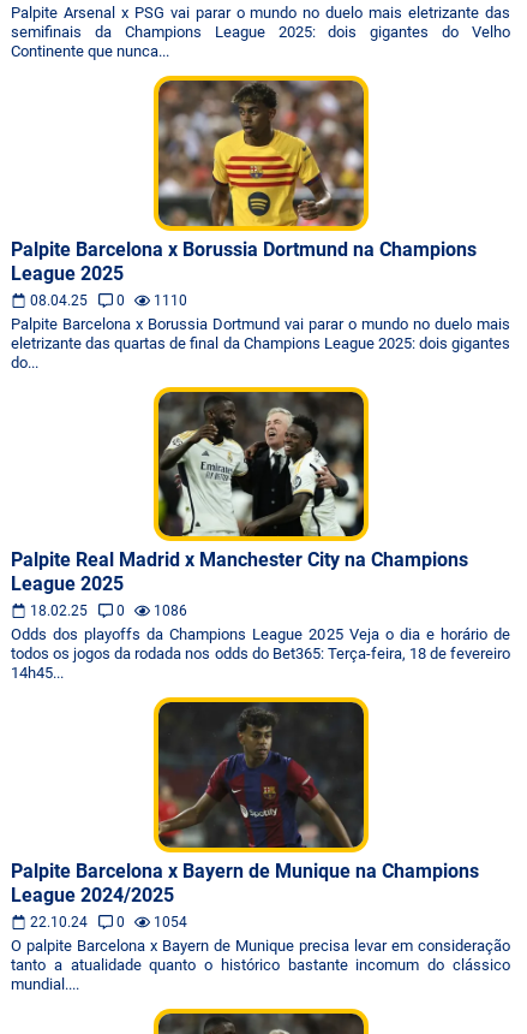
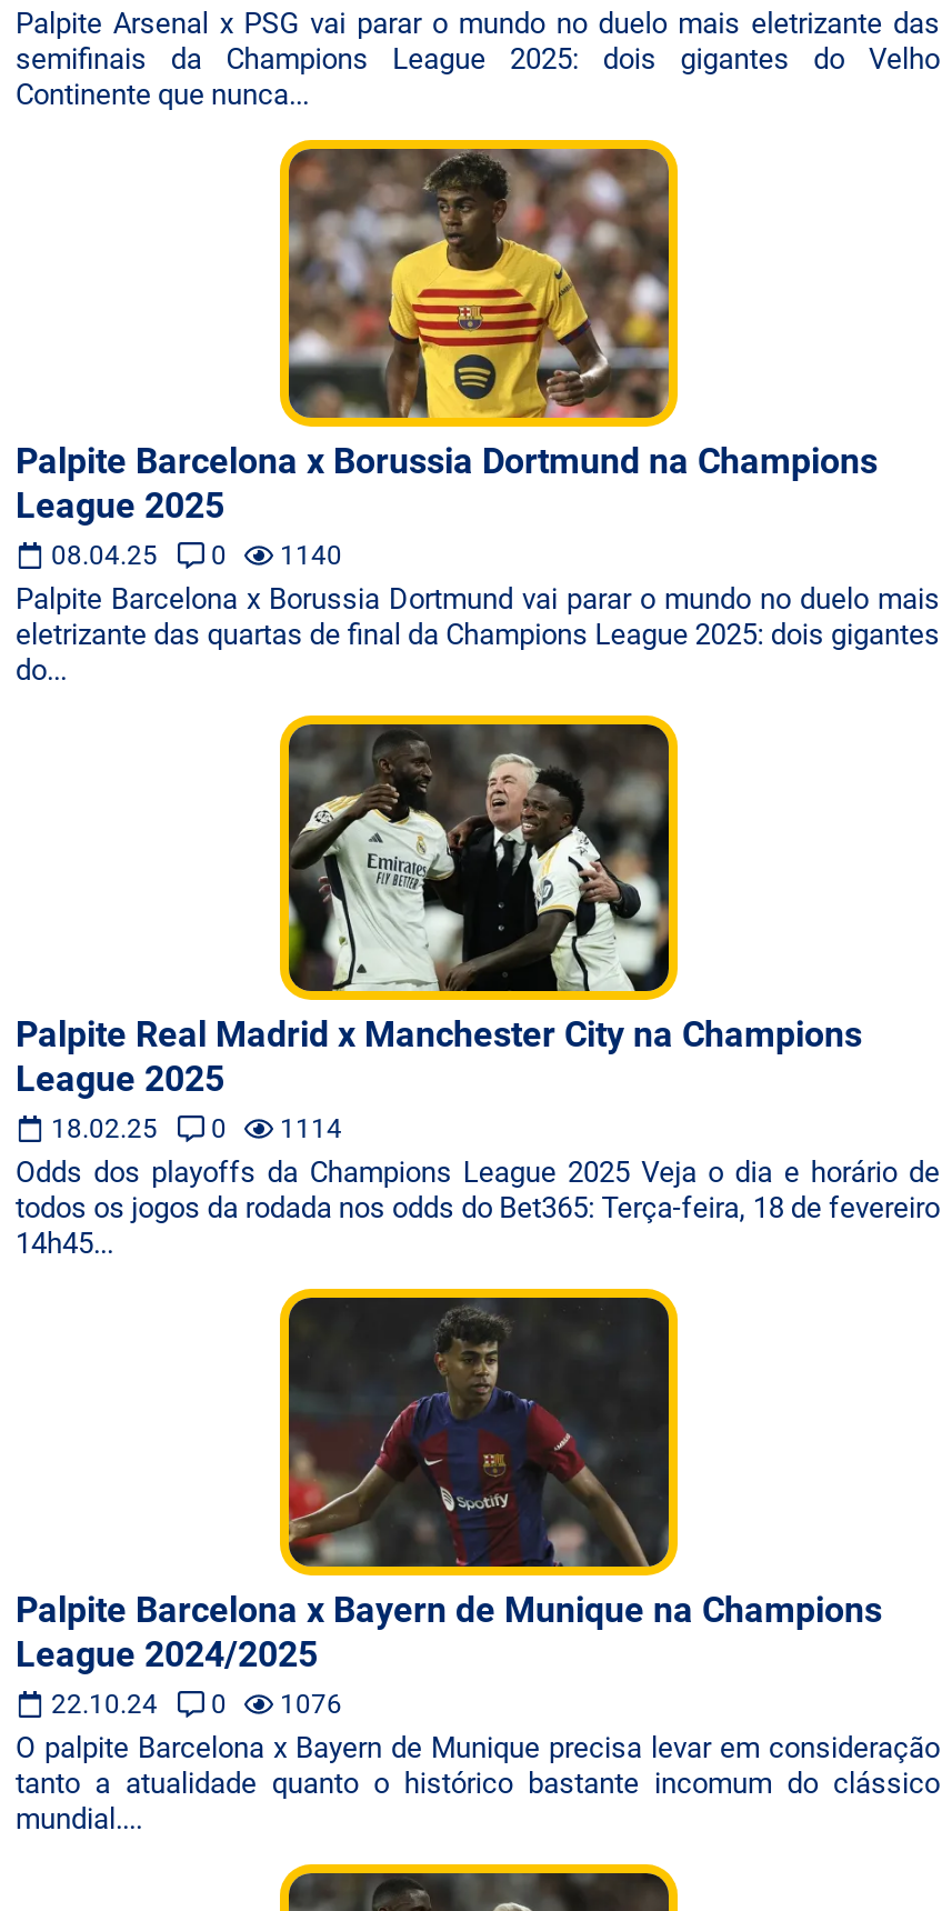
[30,292,187,309] 08.04.25 0 1110 -> [51,540,342,571] 08.04.25 0 1140
[30,603,187,620] 18.02.25 0 1086 -> [51,1114,342,1145] 18.02.25 0 1114
[30,914,187,931] 22.10.24 0 1054 -> [51,1689,342,1720] 22.10.24 0 1076

